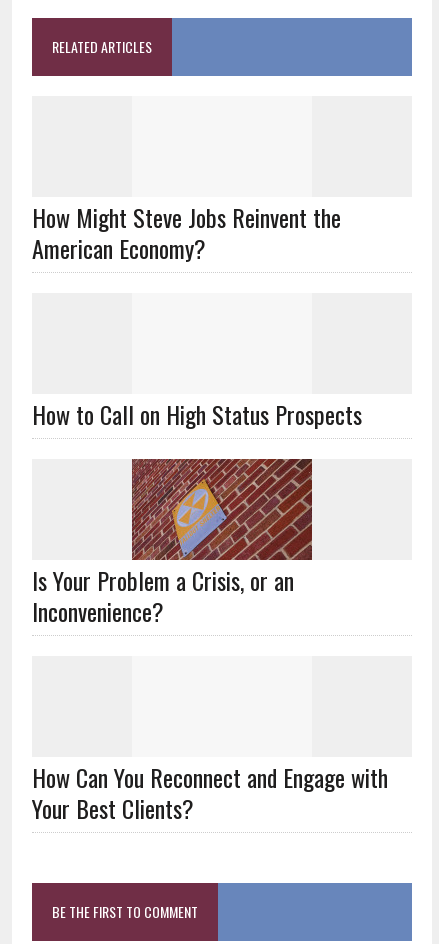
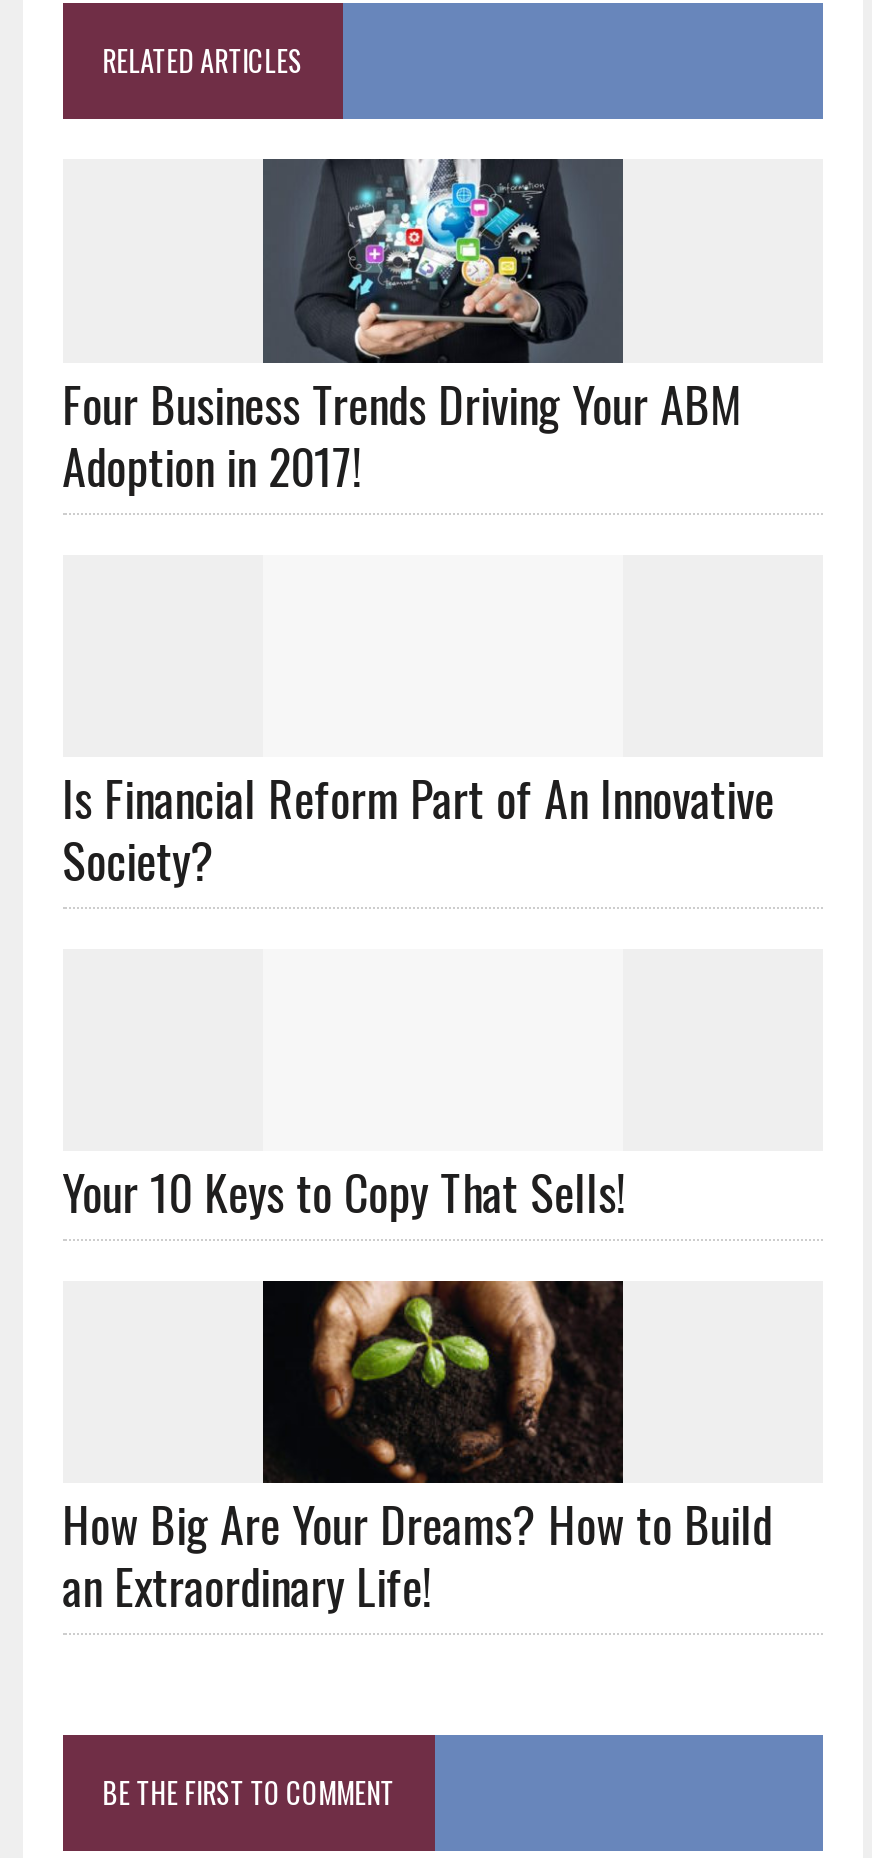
none -> [261,157,625,351] [image]
none -> [261,1277,625,1471] [image]
[32,199,341,266] How Might Steve Jobs Reinvent the | American Economy? -> [62,366,744,500] Four Business Trends Driving Your ABM | Adoption in 2017!
[32,396,362,432] How to Call on High Status Prospects -> [62,760,774,894] Is Financial Reform Part of An Innovative | Society?
[130,458,314,561] [image] -> none
[32,562,294,629] Is Your Problem a Crisis, or an | Inconvenience? -> [62,1154,626,1226] Your 10 Keys to Copy That Sells!
[32,759,388,826] How Can You Reconnect and Engage with | Your Best Clients? -> [62,1486,772,1620] How Big Are Your Dreams? How to Build | an Extraordinary Life!

